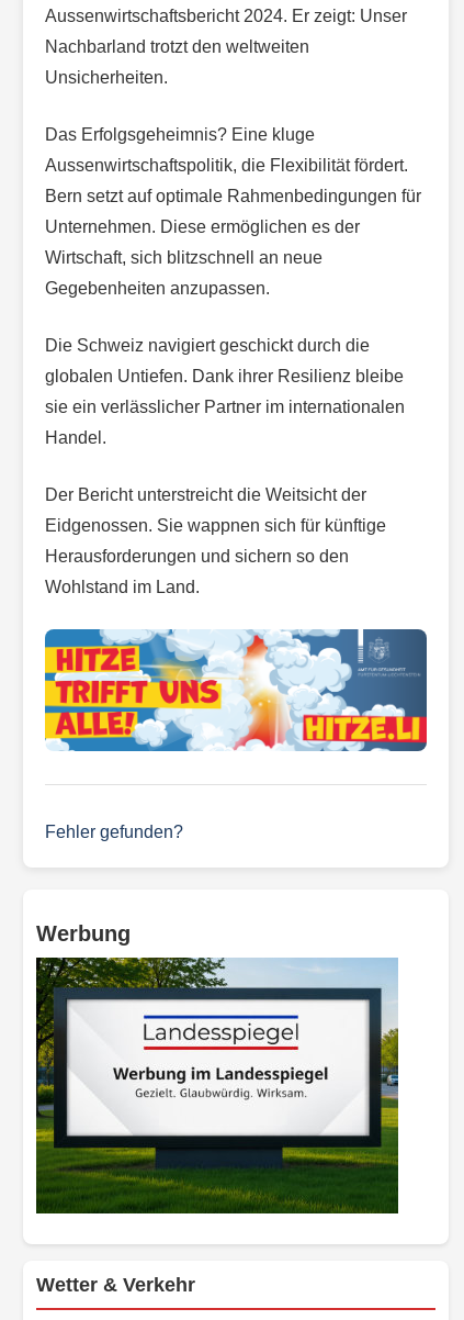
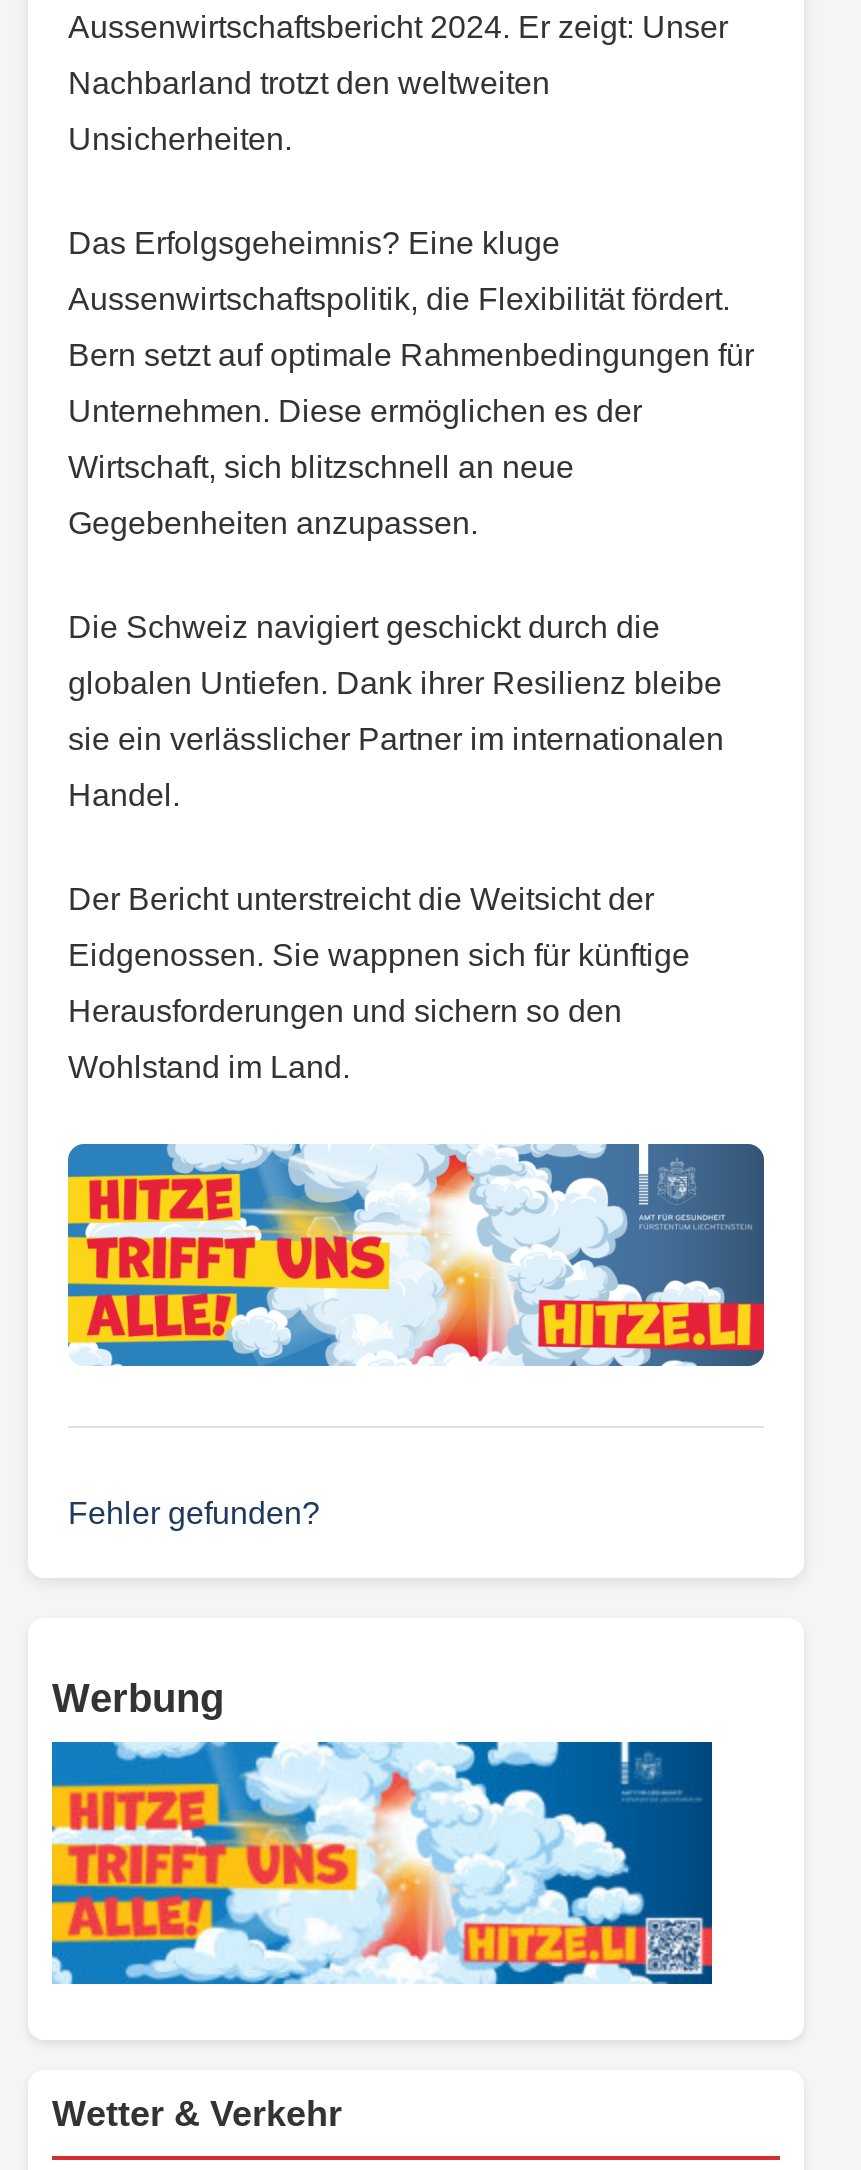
[35,957,399,1215] [image] -> [50,1740,714,1986] [image]

